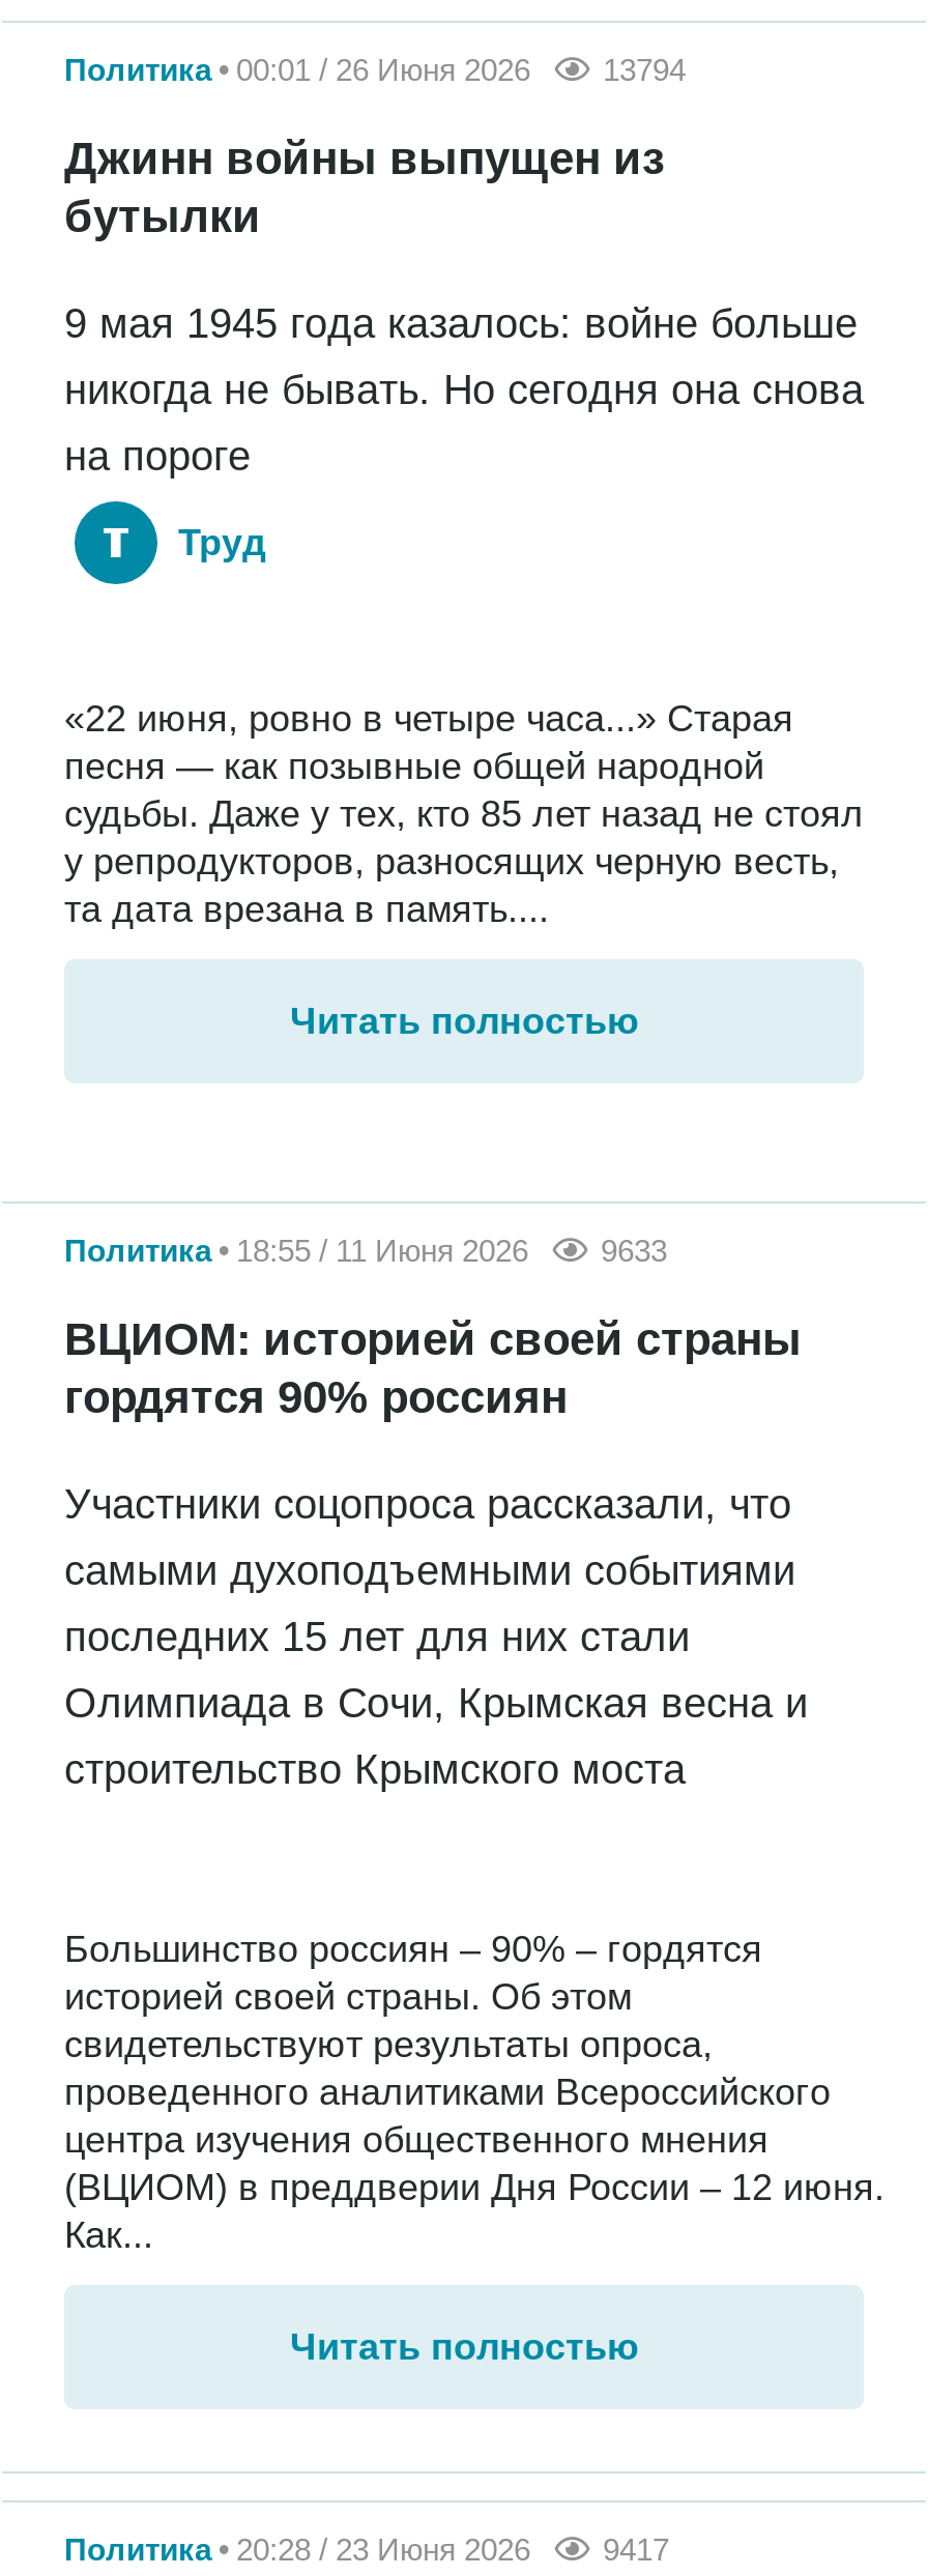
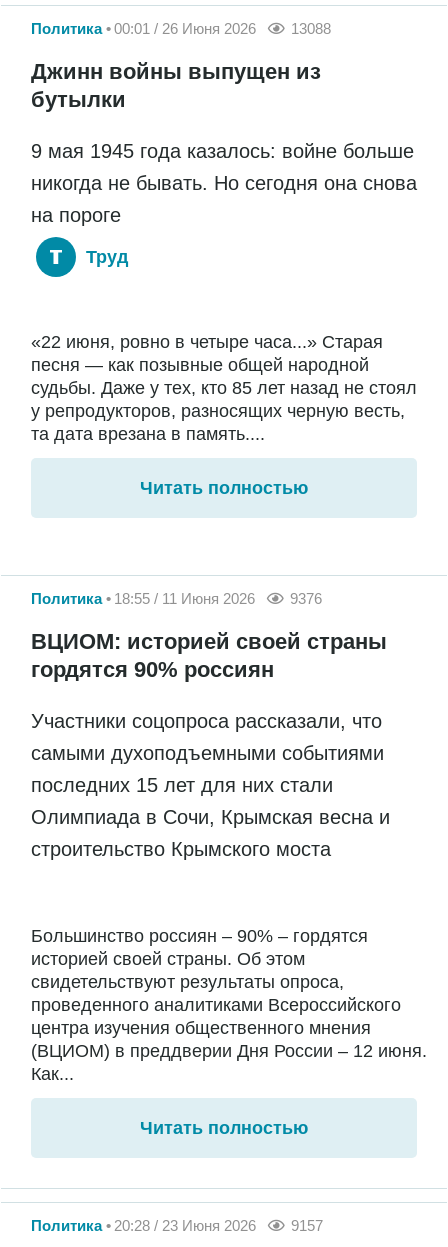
[603,52,686,87] 13794 -> [291,20,331,37] 13088
[601,1233,667,1269] 9633 -> [290,590,322,607] 9376
[603,2531,669,2566] 9417 -> [291,1217,323,1234] 9157

